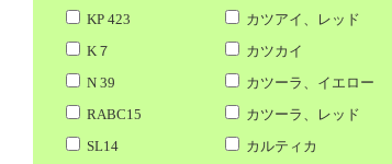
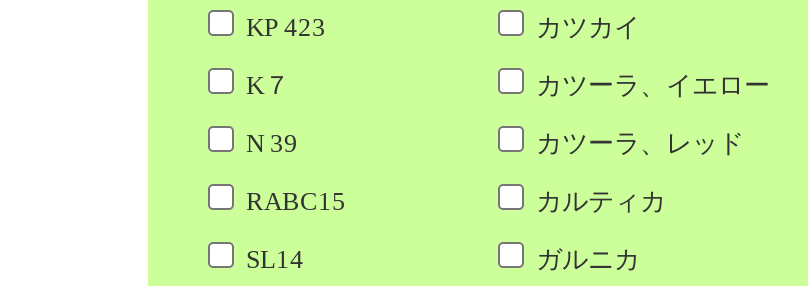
[243,11,360,27] カツアイ、レッド -> none
moved [243,42,303,59] -> [530,11,640,41]: カツカイ
moved [243,74,374,90] -> [530,69,770,99]: カツーラ、イエロー
moved [243,106,360,122] -> [530,127,744,157]: カツーラ、レッド
moved [243,137,317,154] -> [530,185,666,215]: カルティカ
none -> [530,243,640,273] ガルニカ

